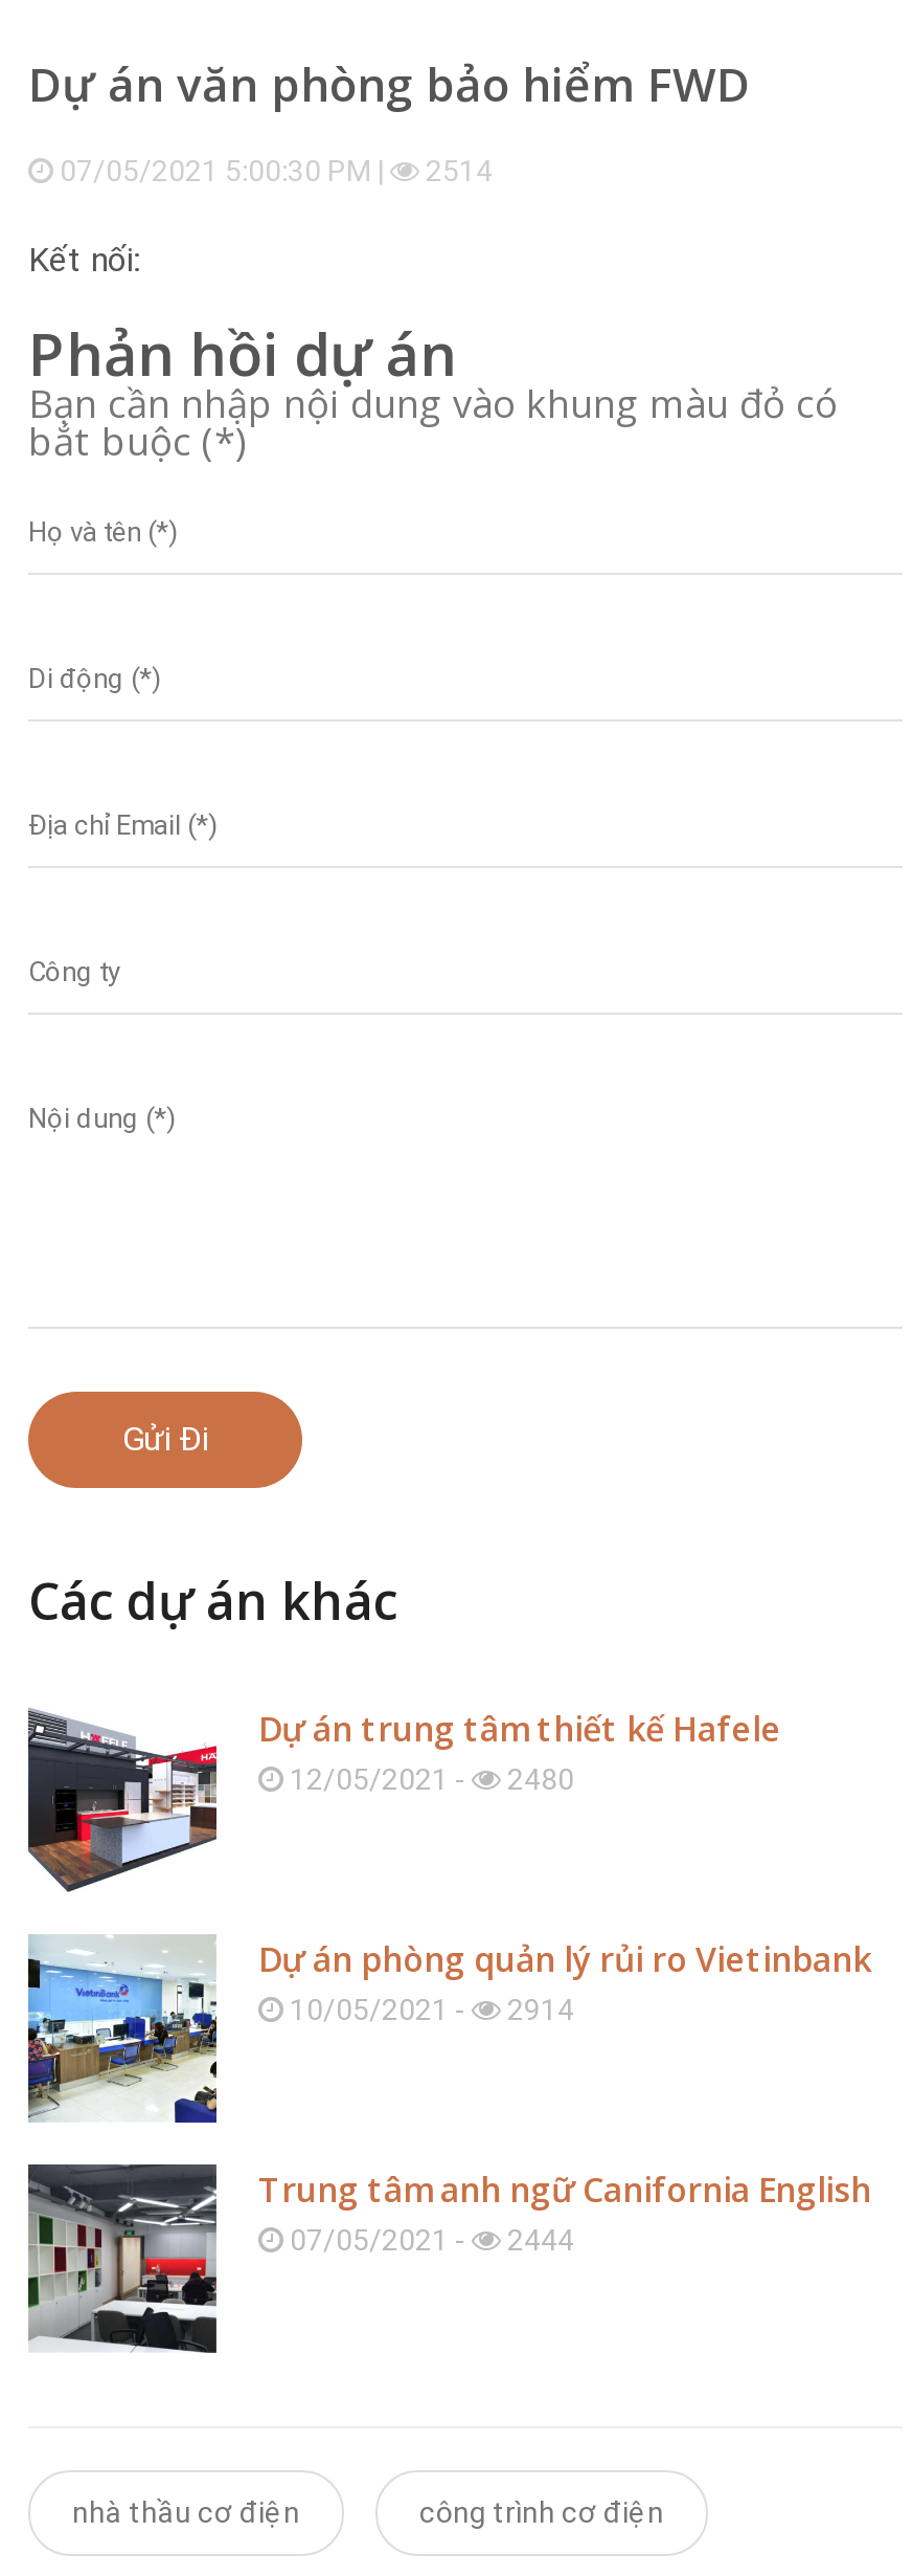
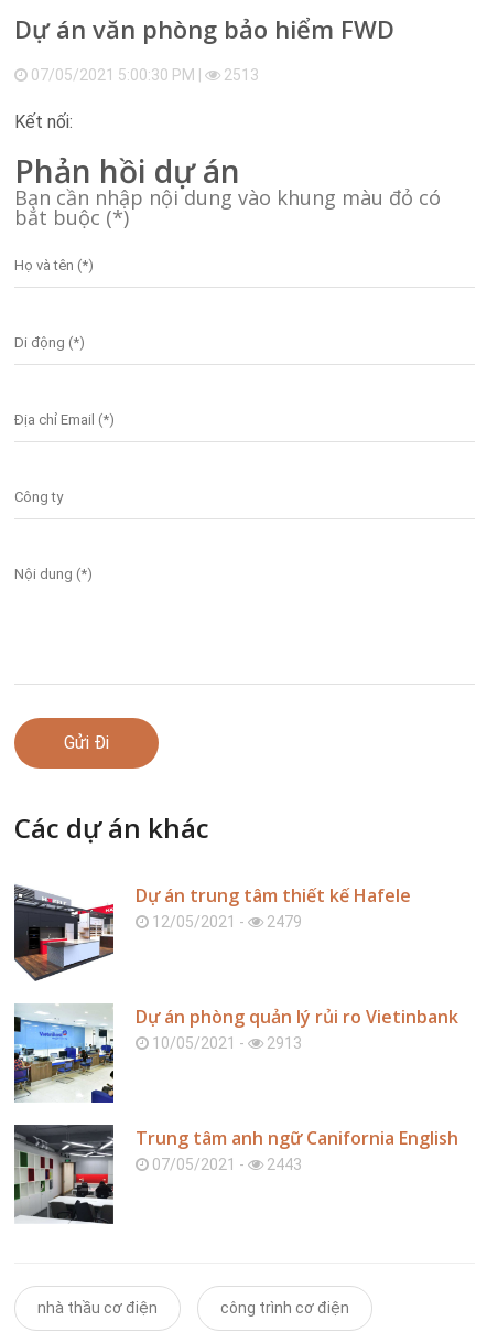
[419,154,493,187] 2514 -> [220,66,259,84] 2513
[283,1762,574,1796] 12/05/2021 - 2480 -> [149,913,302,931] 12/05/2021 - 2479
[283,1993,574,2026] 10/05/2021 - 2914 -> [149,1034,302,1052] 10/05/2021 - 2913
[283,2223,574,2256] 07/05/2021 - 2444 -> [149,1155,302,1173] 07/05/2021 - 2443

